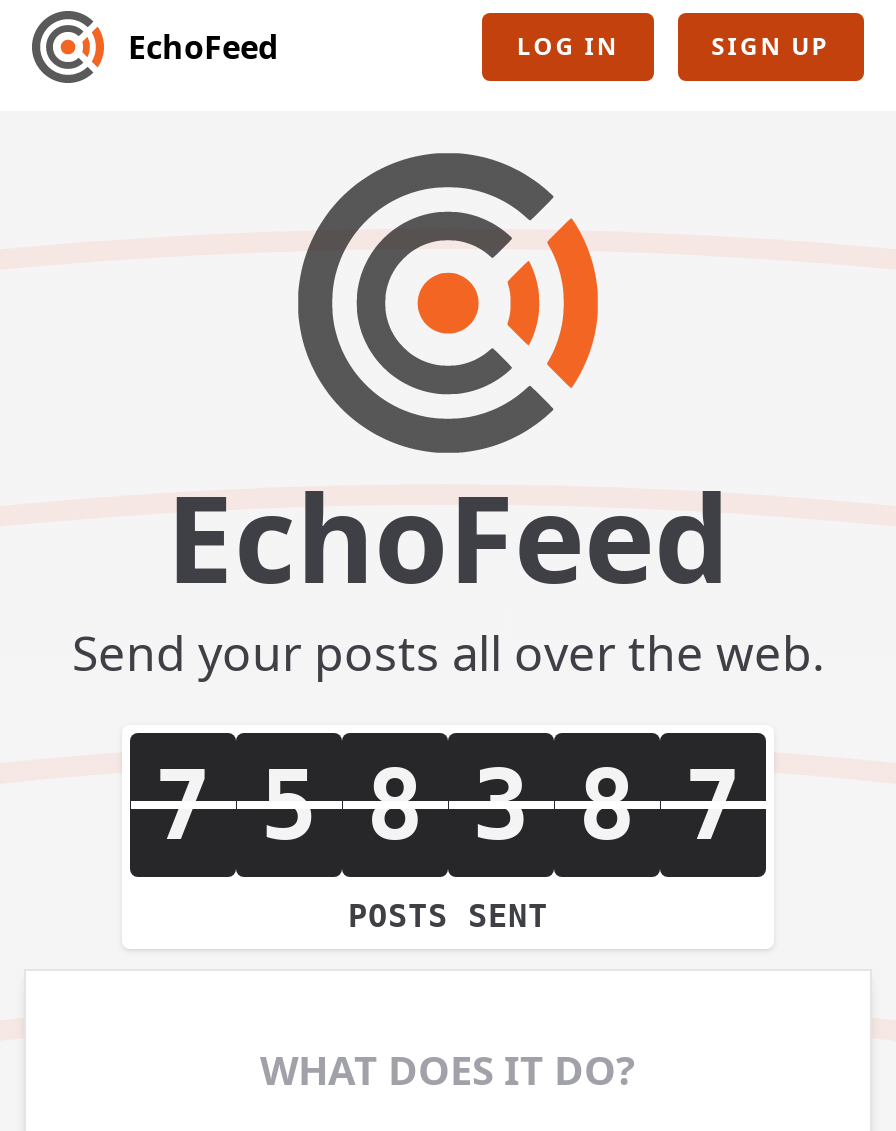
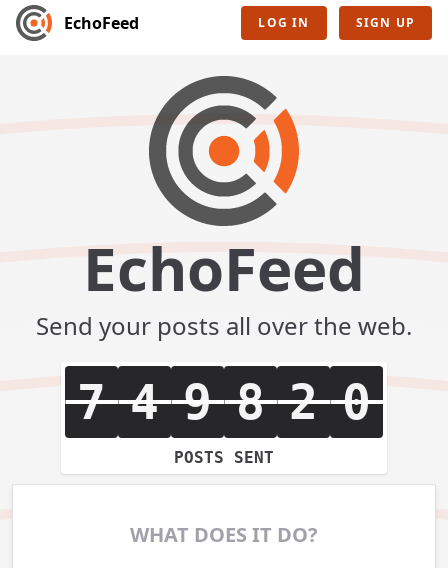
[154,749,742,861] 7 5 8 3 8 7 -> [77,374,371,430] 7 4 9 8 2 0

